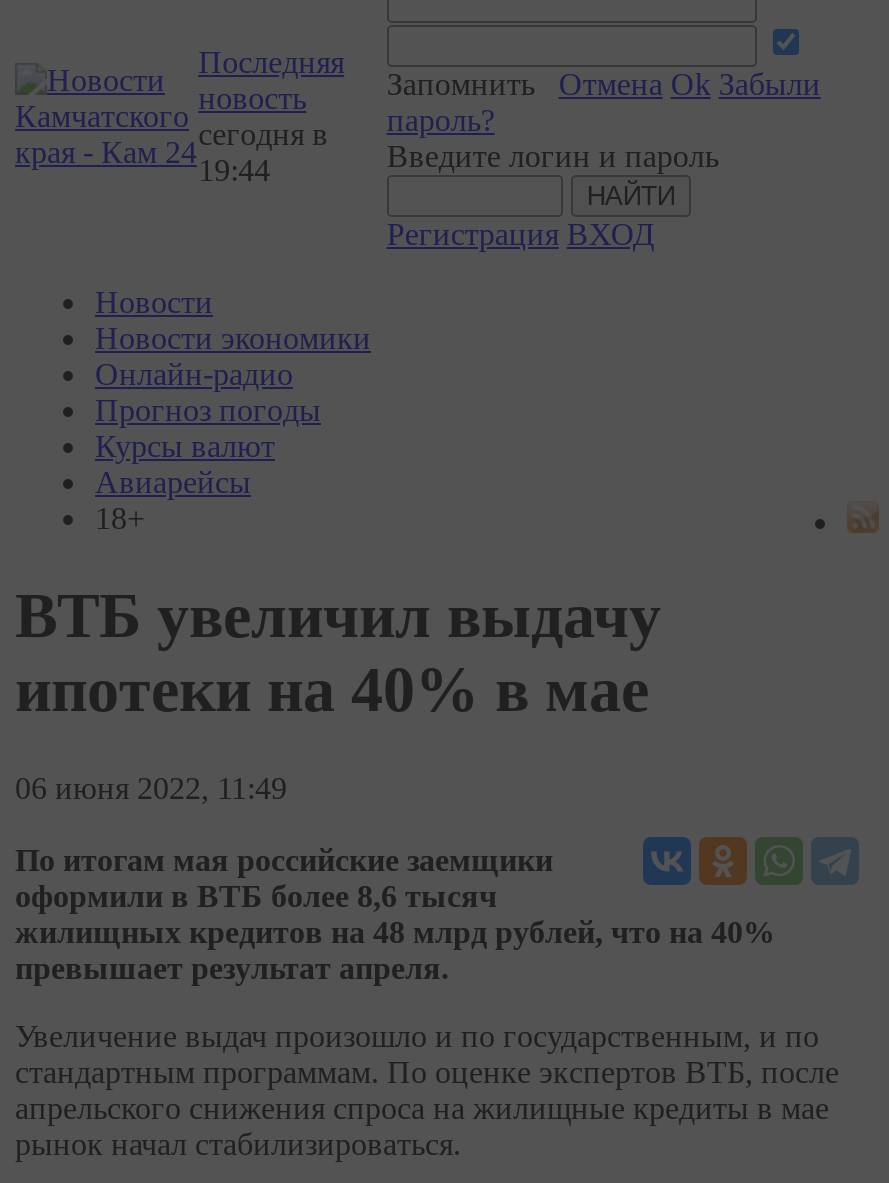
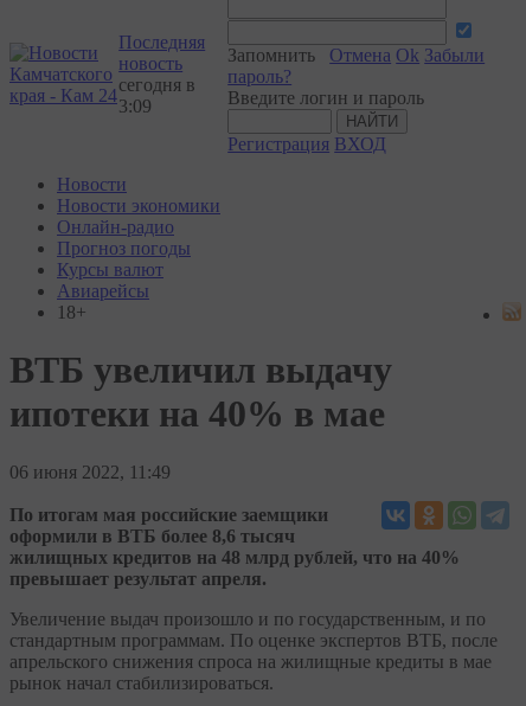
[198,153,270,187] 19:44 -> [119,96,152,116] 3:09

